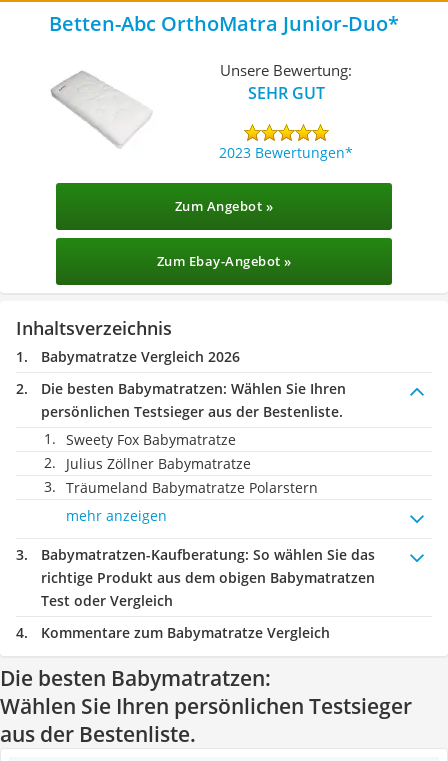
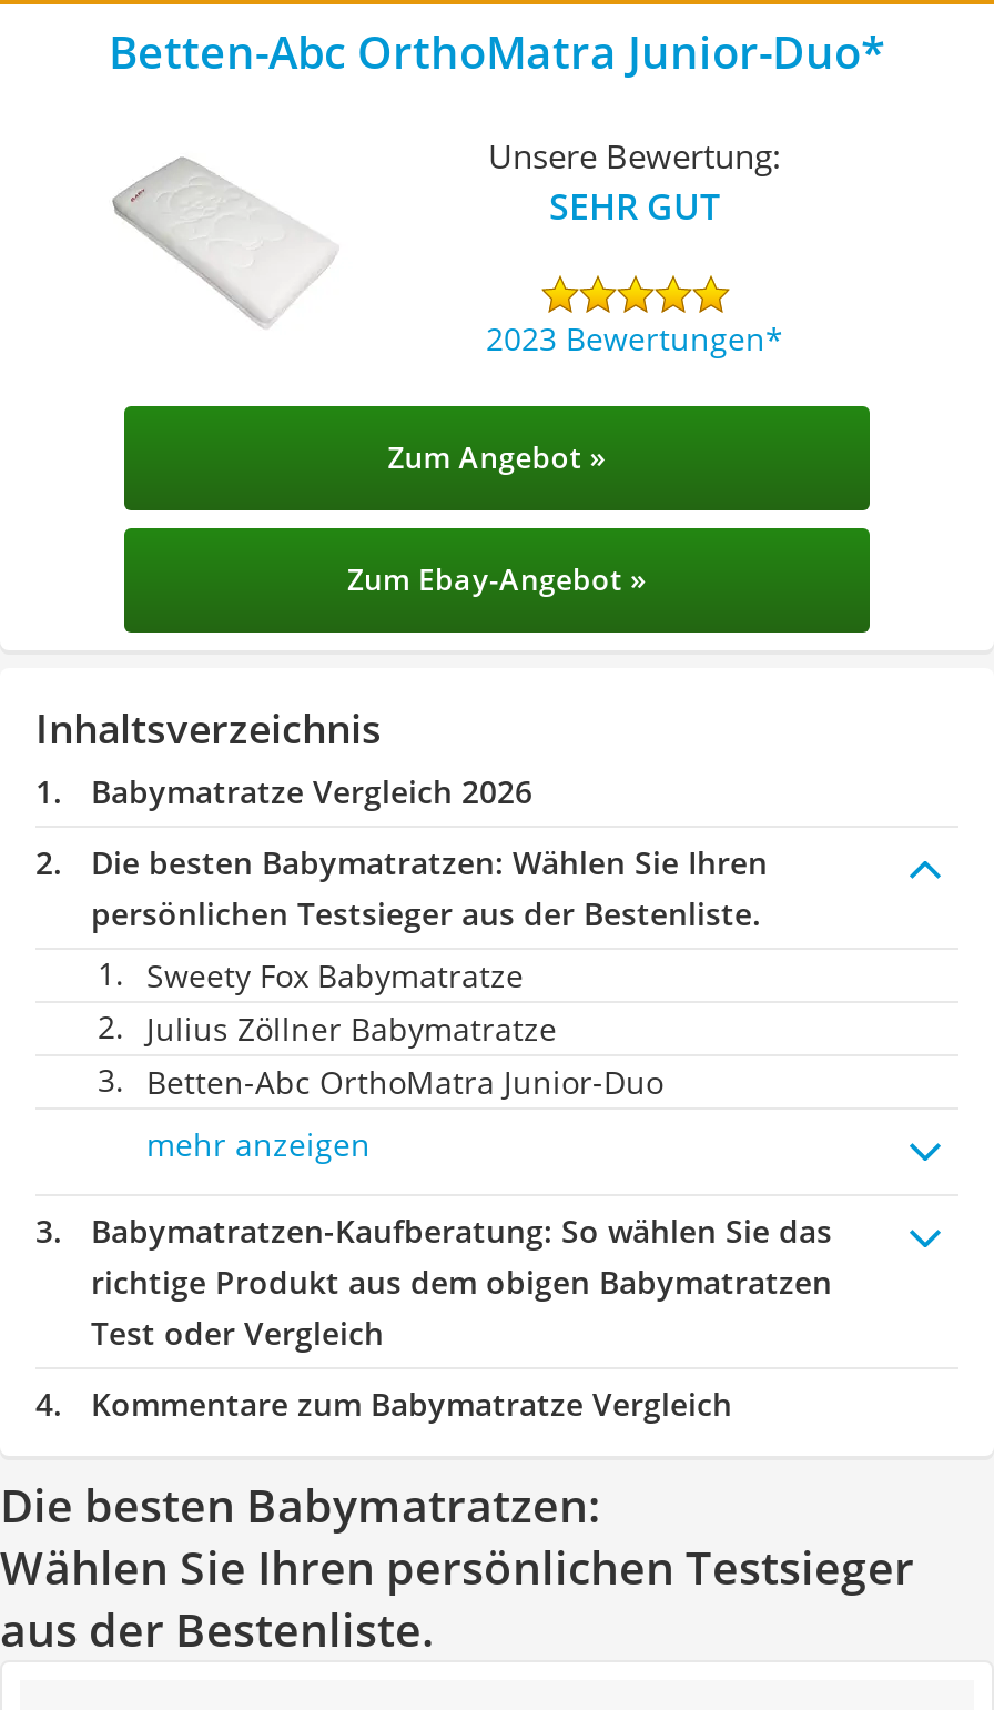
[66,478,318,497] Träumeland Babymatratze Polarstern -> [146,1061,663,1103] Betten-Abc OrthoMatra Junior-Duo

